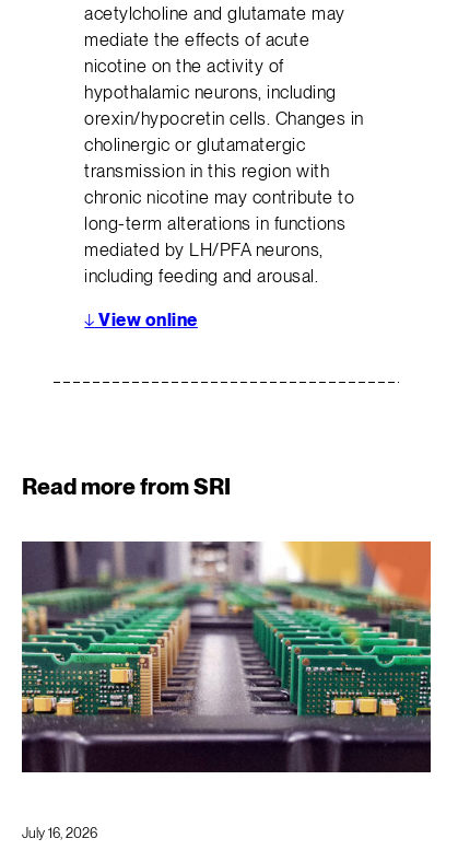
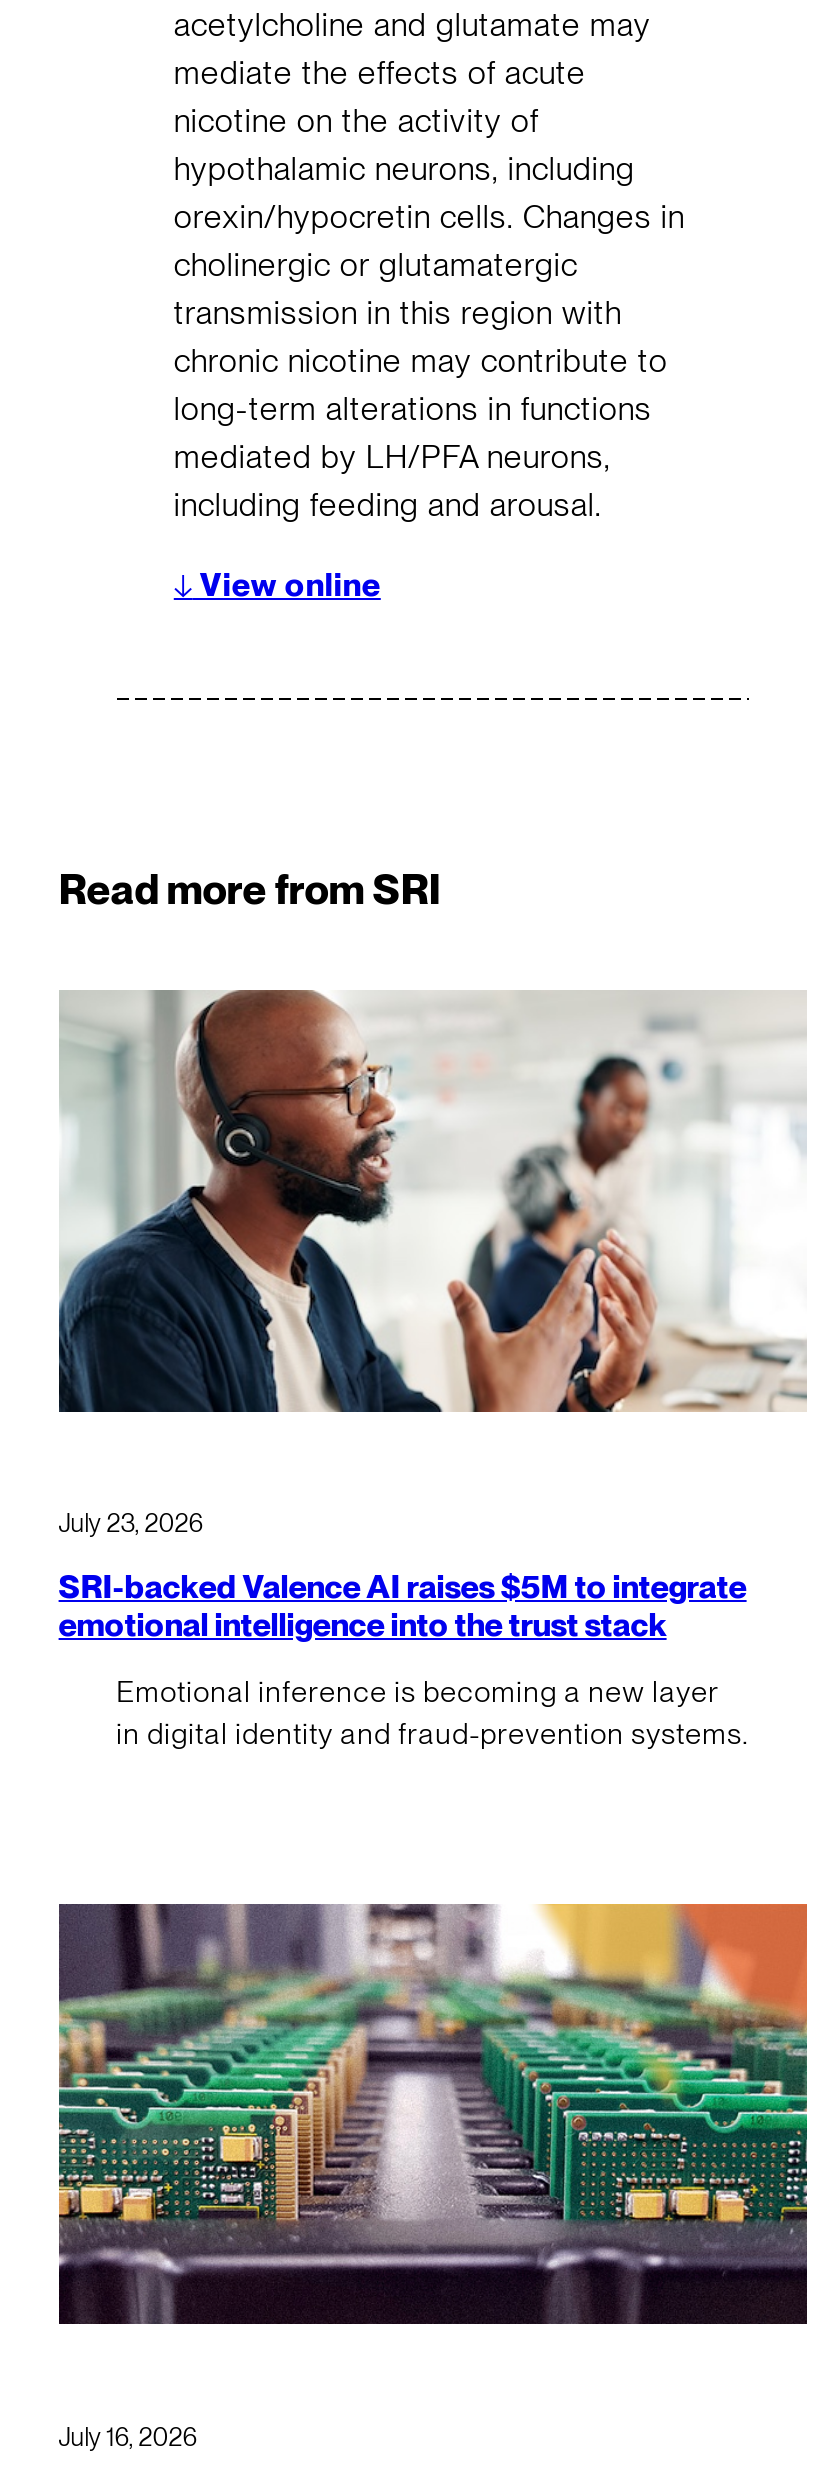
none -> [59,1508,749,1751] July 23, 2026 | SRI-backed Valence AI raises $5M to integrate | emotional intelligence into the trust stack | Emotional inference is becoming a new layer | in digital identity and fraud-prevention systems.
none -> [59,990,807,1414] [image]

